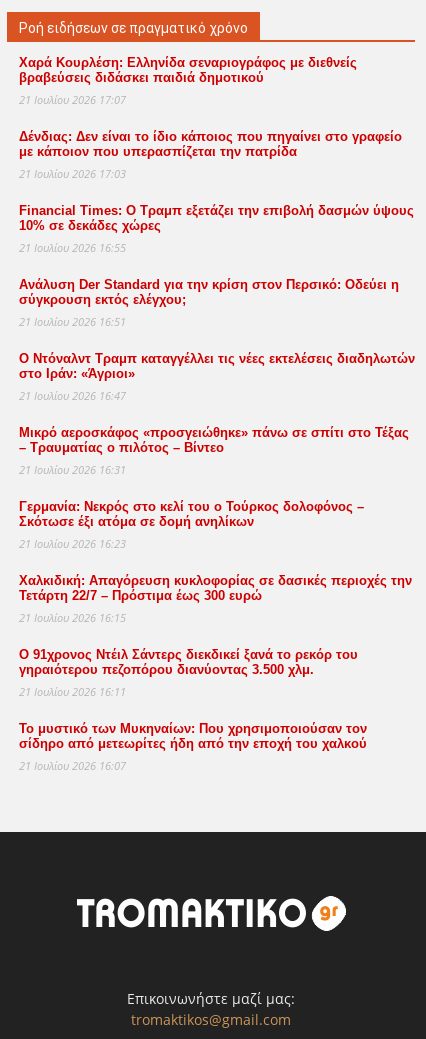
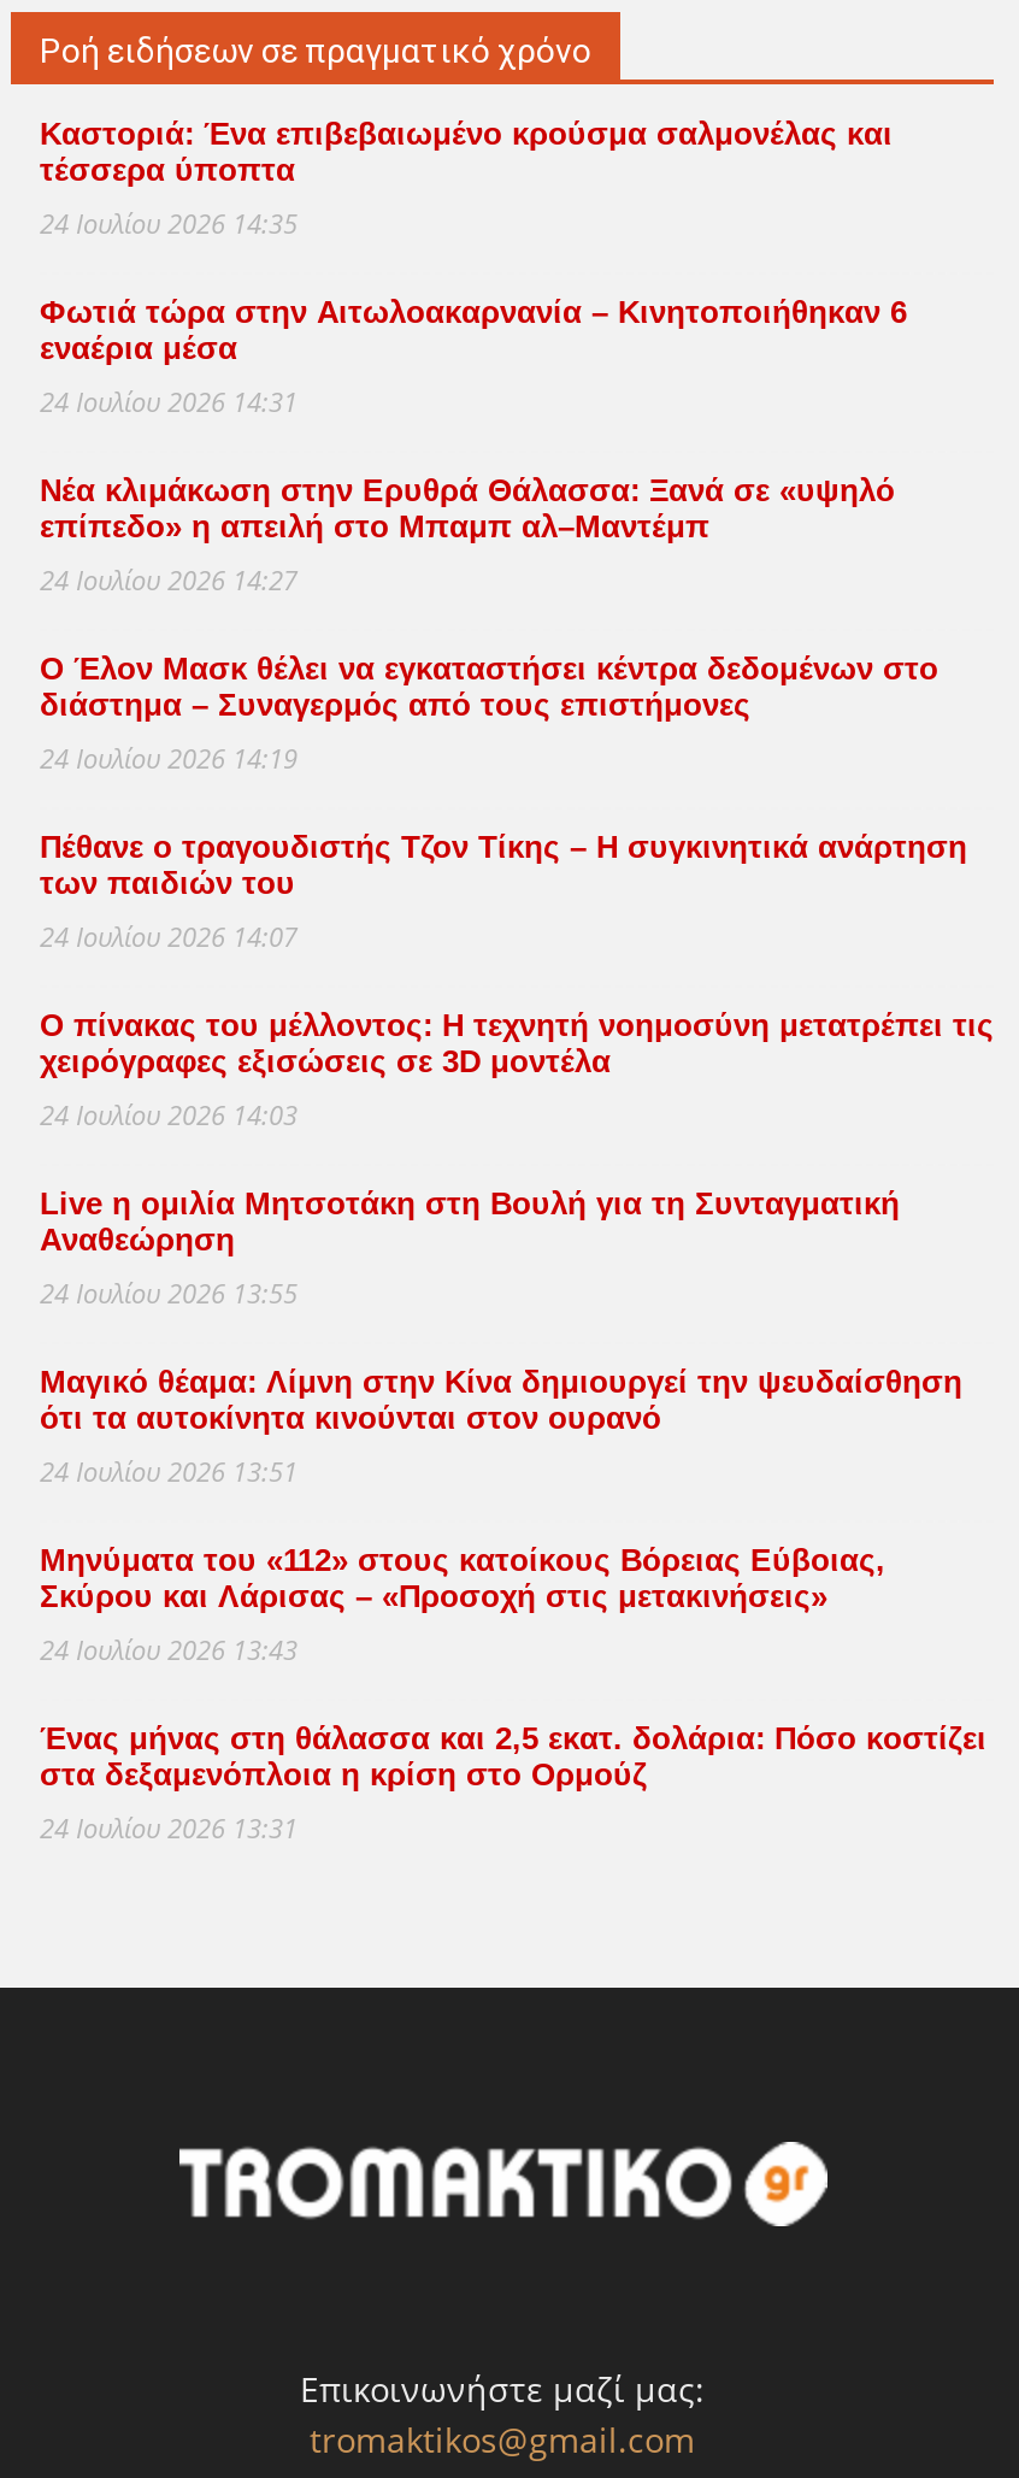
[19,55,357,85] Χαρά Κουρλέση: Ελληνίδα σεναριογράφος με διεθνείς | βραβεύσεις διδάσκει παιδιά δημοτικού -> [40,116,893,188] Καστοριά: Ένα επιβεβαιωμένο κρούσμα σαλμονέλας και | τέσσερα ύποπτα
[19,92,126,107] 21 Ιουλίου 2026 17:07 -> [40,205,298,241] 24 Ιουλίου 2026 14:35
[19,129,402,159] Δένδιας: Δεν είναι το ίδιο κάποιος που πηγαίνει στο γραφείο | με κάποιον που υπερασπίζεται την πατρίδα -> [40,294,907,366] Φωτιά τώρα στην Αιτωλοακαρνανία – Κινητοποιήθηκαν 6 | εναέρια μέσα
[19,166,126,181] 21 Ιουλίου 2026 17:03 -> [40,383,298,419] 24 Ιουλίου 2026 14:31
[19,203,414,233] Financial Times: Ο Τραμπ εξετάζει την επιβολή δασμών ύψους | 10% σε δεκάδες χώρες -> [40,472,895,545] Νέα κλιμάκωση στην Ερυθρά Θάλασσα: Ξανά σε «υψηλό | επίπεδο» η απειλή στο Μπαμπ αλ–Μαντέμπ
[19,240,126,255] 21 Ιουλίου 2026 16:55 -> [40,561,298,598] 24 Ιουλίου 2026 14:27
[19,277,399,307] Ανάλυση Der Standard για την κρίση στον Περσικό: Οδεύει η | σύγκρουση εκτός ελέγχου; -> [40,651,938,723] Ο Έλον Μασκ θέλει να εγκαταστήσει κέντρα δεδομένων στο | διάστημα – Συναγερμός από τους επιστήμονες
[19,314,126,329] 21 Ιουλίου 2026 16:51 -> [40,740,298,776] 24 Ιουλίου 2026 14:19
[19,351,415,381] Ο Ντόναλντ Τραμπ καταγγέλλει τις νέες εκτελέσεις διαδηλωτών | στο Ιράν: «Άγριοι» -> [40,829,967,901] Πέθανε ο τραγουδιστής Τζον Τίκης – Η συγκινητικά ανάρτηση | των παιδιών του
[19,388,126,403] 21 Ιουλίου 2026 16:47 -> [40,918,298,954] 24 Ιουλίου 2026 14:07
[19,425,409,455] Μικρό αεροσκάφος «προσγειώθηκε» πάνω σε σπίτι στο Τέξας | – Τραυματίας ο πιλότος – Βίντεο -> [40,1007,994,1079] Ο πίνακας του μέλλοντος: Η τεχνητή νοημοσύνη μετατρέπει τις | χειρόγραφες εξισώσεις σε 3D μοντέλα
[19,462,126,477] 21 Ιουλίου 2026 16:31 -> [40,1096,298,1132] 24 Ιουλίου 2026 14:03
[19,499,364,529] Γερμανία: Νεκρός στο κελί του ο Τούρκος δολοφόνος – | Σκότωσε έξι ατόμα σε δομή ανηλίκων -> [40,1185,900,1258] Live η ομιλία Μητσοτάκη στη Βουλή για τη Συνταγματική | Αναθεώρηση
[19,536,126,551] 21 Ιουλίου 2026 16:23 -> [40,1275,298,1311] 24 Ιουλίου 2026 13:55
[19,573,412,603] Χαλκιδική: Απαγόρευση κυκλοφορίας σε δασικές περιοχές την | Τετάρτη 22/7 – Πρόστιμα έως 300 ευρώ -> [40,1364,962,1436] Μαγικό θέαμα: Λίμνη στην Κίνα δημιουργεί την ψευδαίσθηση | ότι τα αυτοκίνητα κινούνται στον ουρανό
[19,610,126,625] 21 Ιουλίου 2026 16:15 -> [40,1453,298,1489] 24 Ιουλίου 2026 13:51
[19,647,358,677] Ο 91χρονος Ντέιλ Σάντερς διεκδικεί ξανά το ρεκόρ του | γηραιότερου πεζοπόρου διανύοντας 3.500 χλμ. -> [40,1542,885,1614] Μηνύματα του «112» στους κατοίκους Βόρειας Εύβοιας, | Σκύρου και Λάρισας – «Προσοχή στις μετακινήσεις»
[19,684,126,699] 21 Ιουλίου 2026 16:11 -> [40,1631,298,1667] 24 Ιουλίου 2026 13:43
[19,721,367,751] Το μυστικό των Μυκηναίων: Που χρησιμοποιούσαν τον | σίδηρο από μετεωρίτες ήδη από την εποχή του χαλκού -> [40,1720,986,1793] Ένας μήνας στη θάλασσα και 2,5 εκατ. δολάρια: Πόσο κοστίζει | στα δεξαμενόπλοια η κρίση στo Oρμούζ
[19,758,126,773] 21 Ιουλίου 2026 16:07 -> [40,1809,298,1846] 24 Ιουλίου 2026 13:31

